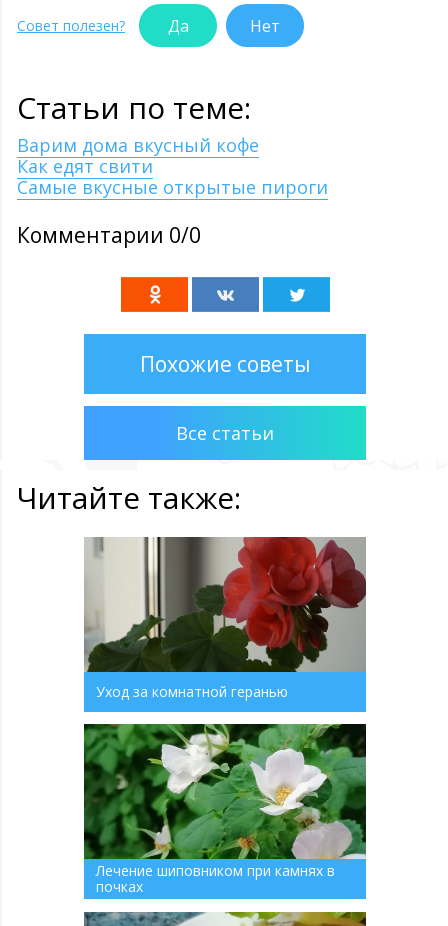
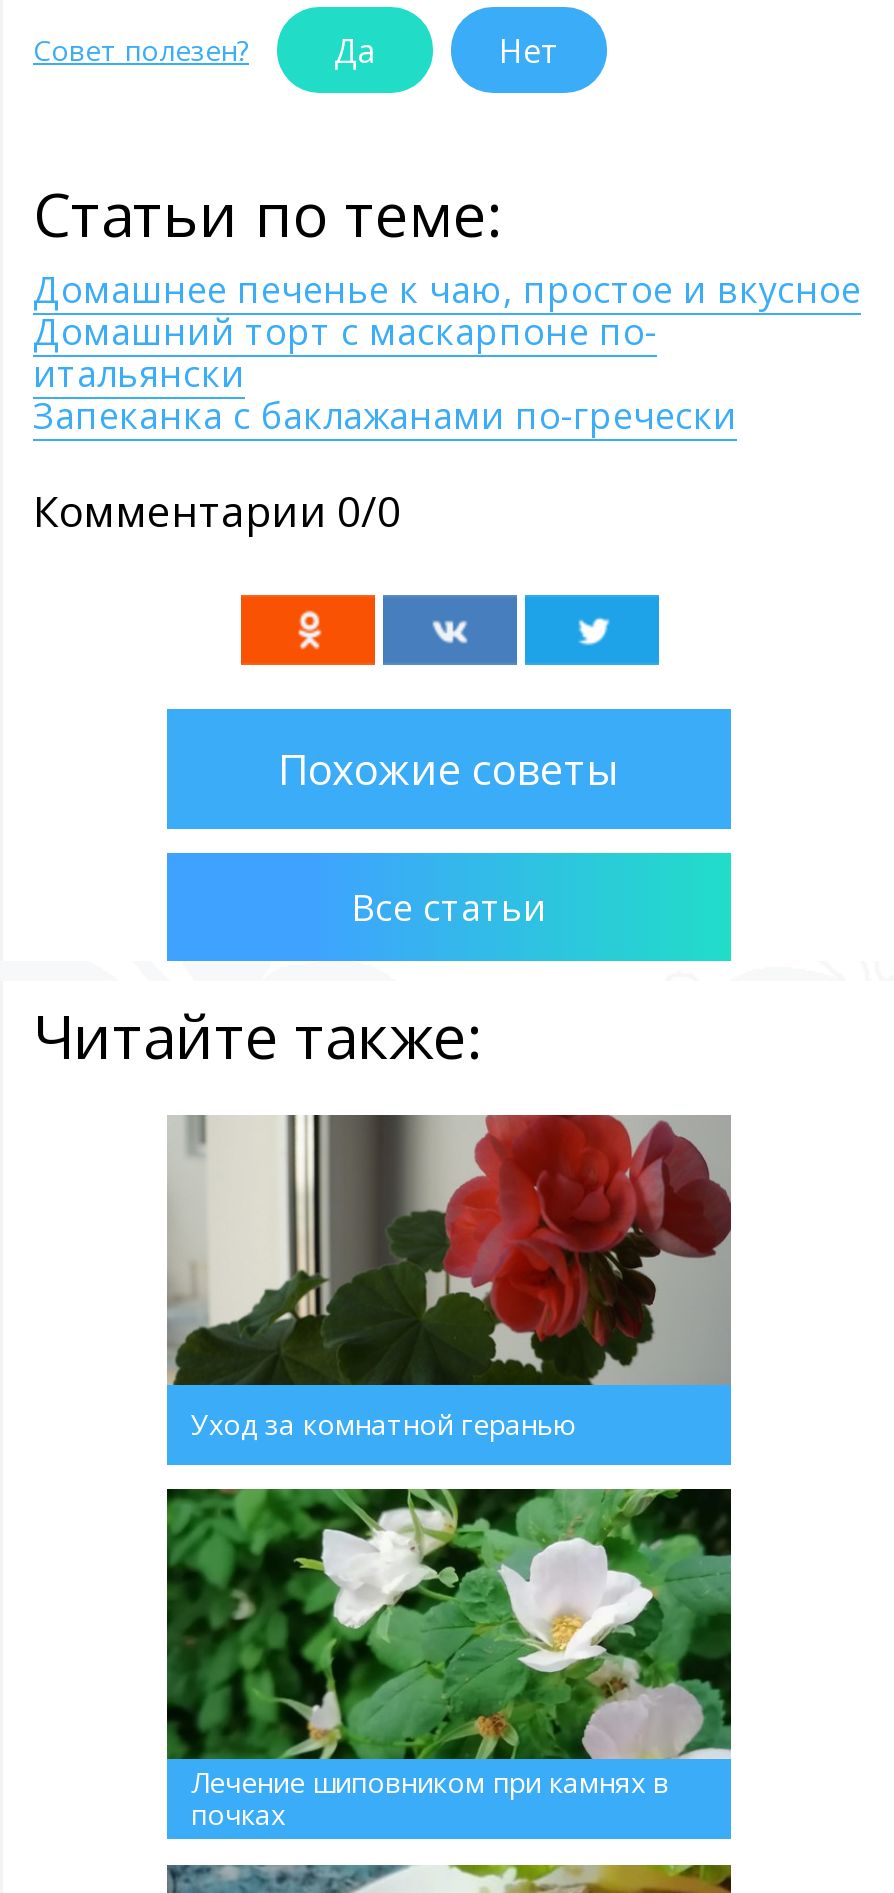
[17,133,328,199] Варим дома вкусный кофе | Как едят свити | Самые вкусные открытые пироги -> [33,266,861,440] Домашнее печенье к чаю, простое и вкусное | Домашний торт с маскарпоне по- | итальянски | Запеканка с баклажанами по-гречески

